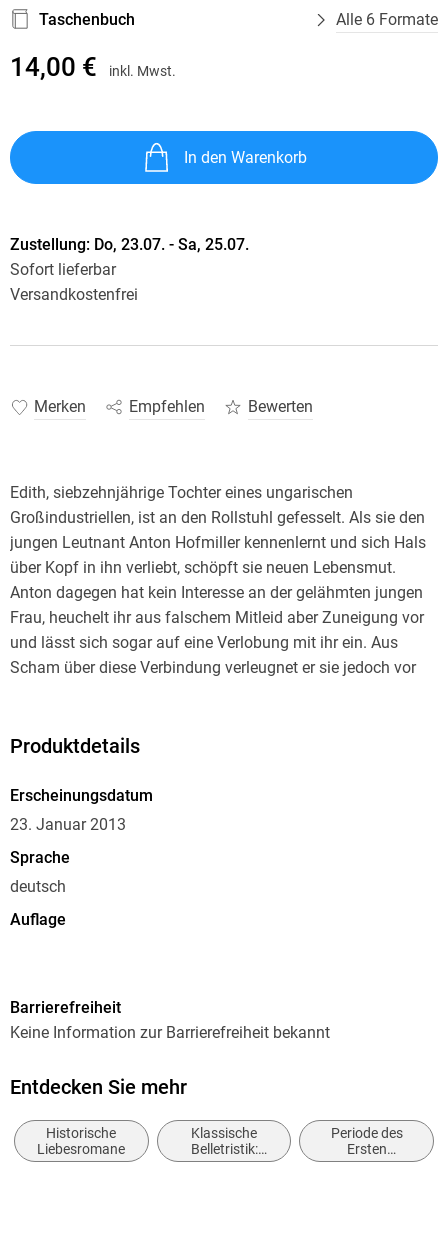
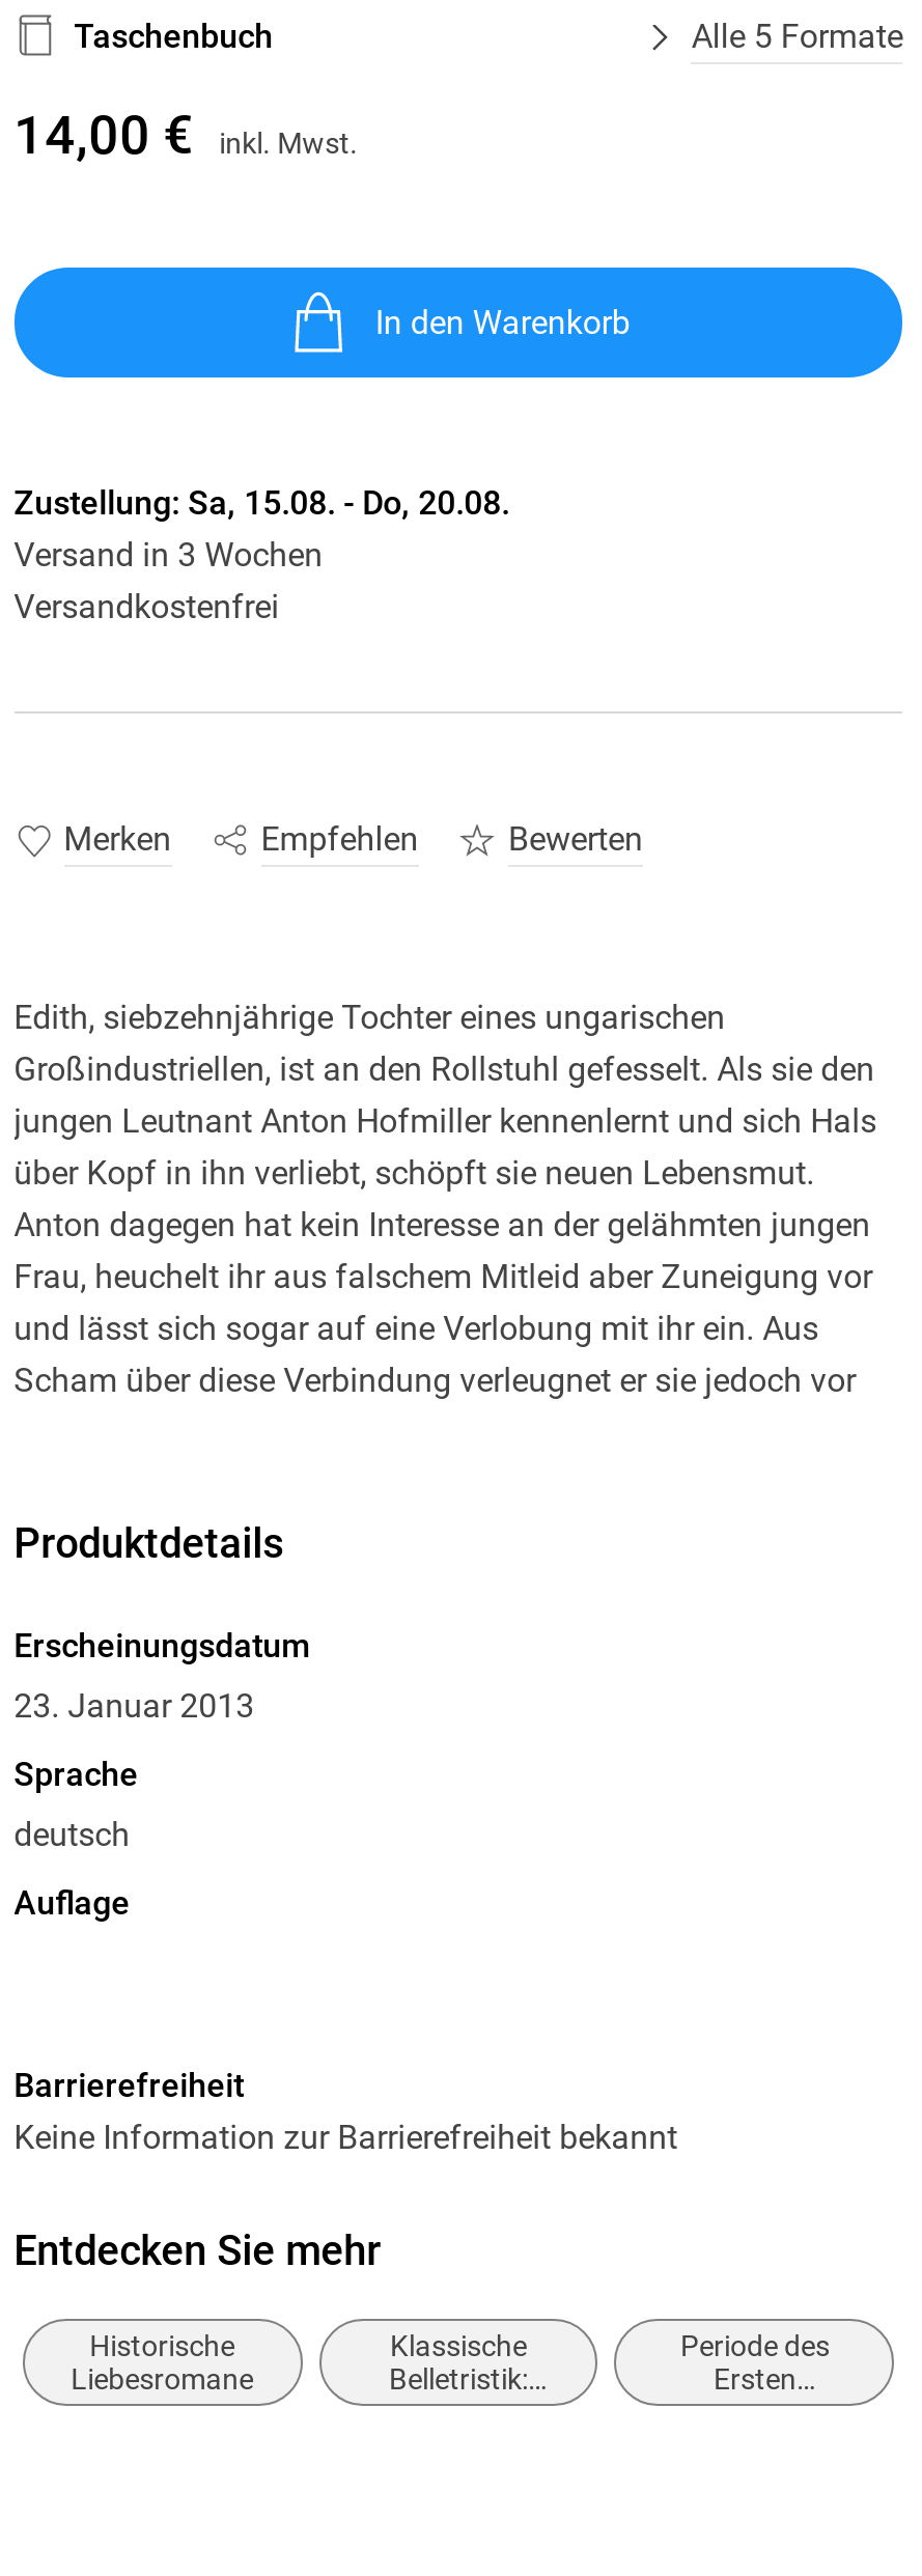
[336,10,438,29] Alle 6 Formate -> [692,16,903,56] Alle 5 Formate
[10,235,249,279] Zustellung: Do, 23.07. - Sa, 25.07. | Sofort lieferbar -> [14,483,509,574] Zustellung: Sa, 15.08. - Do, 20.08. | Versand in 3 Wochen

